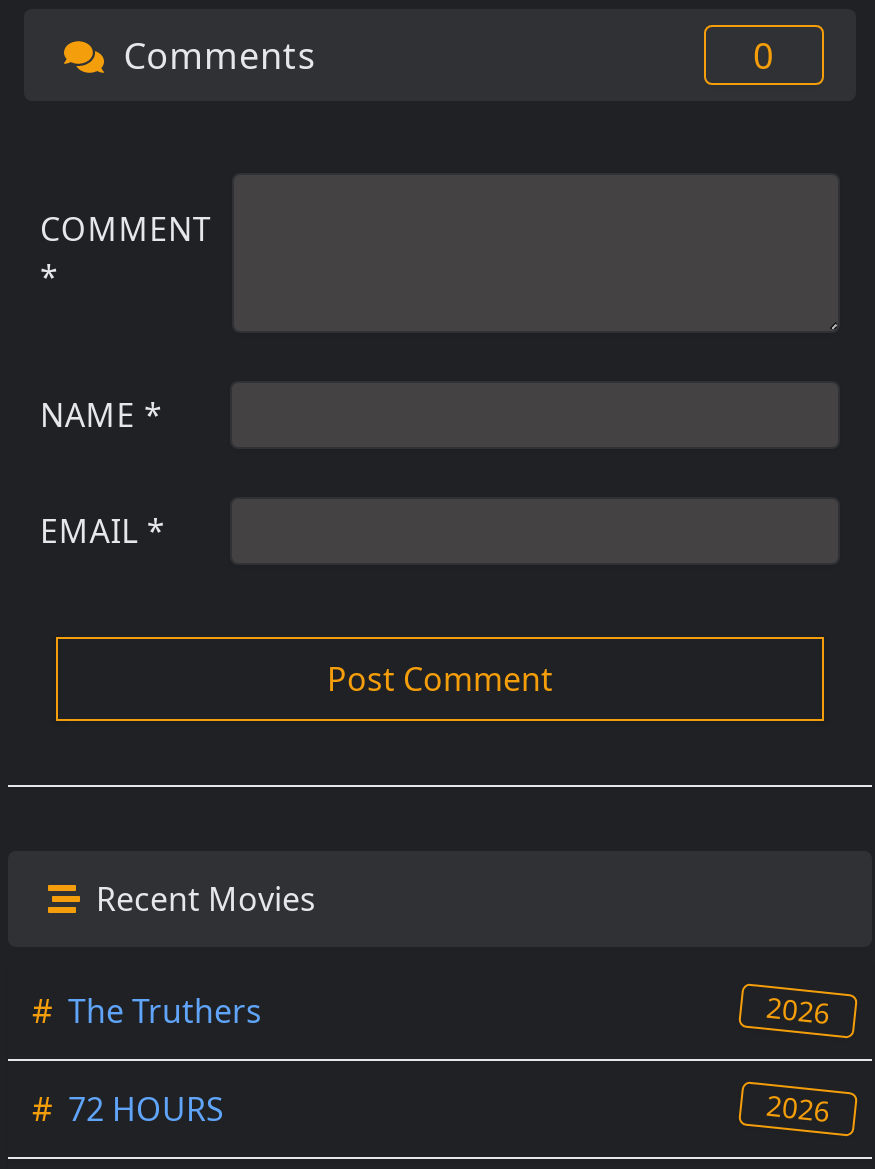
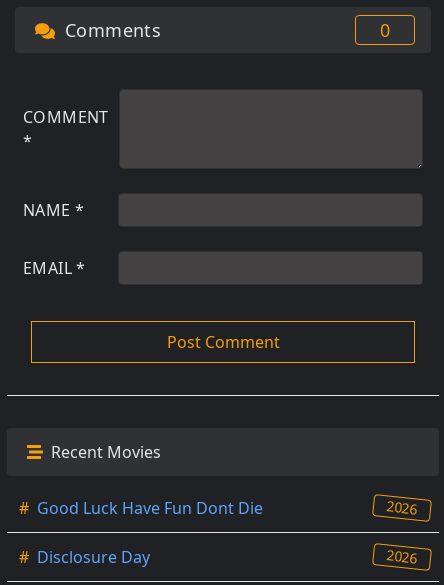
[32,990,262,1034] # The Truthers -> [19,497,263,519] # Good Luck Have Fun Dont Die
[32,1088,224,1132] # 72 HOURS -> [19,546,150,568] # Disclosure Day

